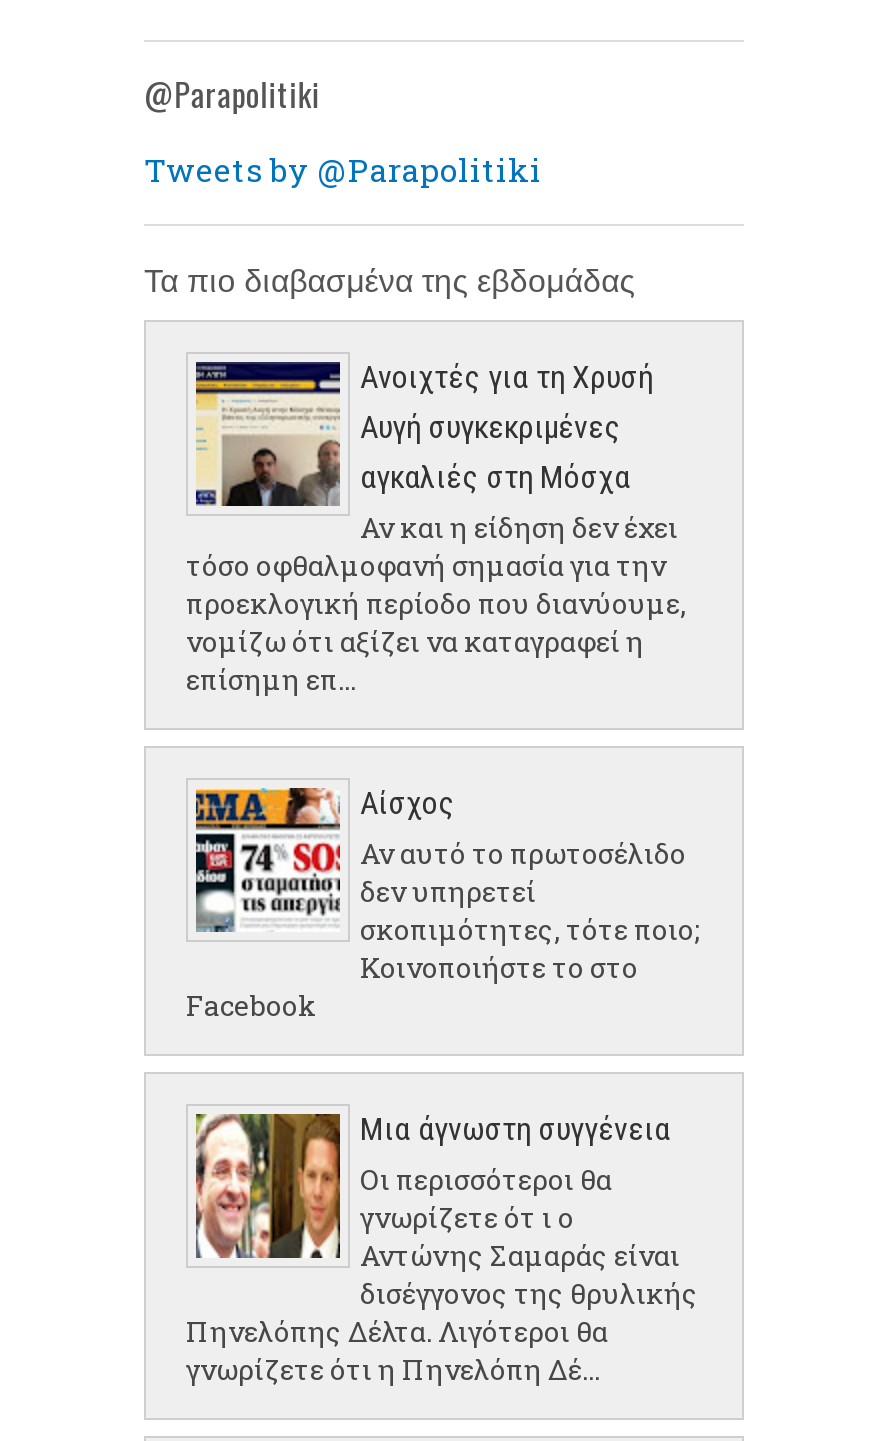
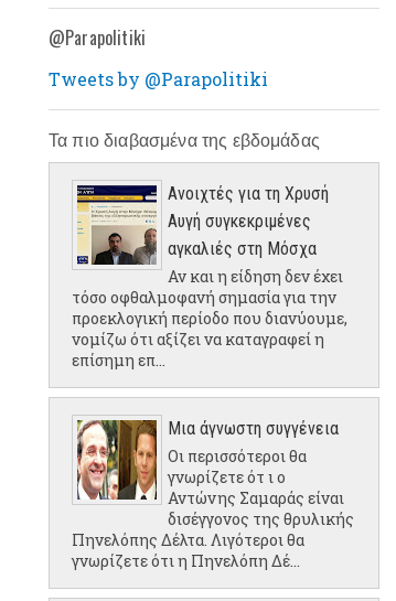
[186,784,700,1024] [image] | Αίσχος | Αν αυτό το πρωτοσέλιδο | δεν υπηρετεί | σκοπιμότητες, τότε ποιο; | Κοινοποιήστε το στο | Facebook -> none

